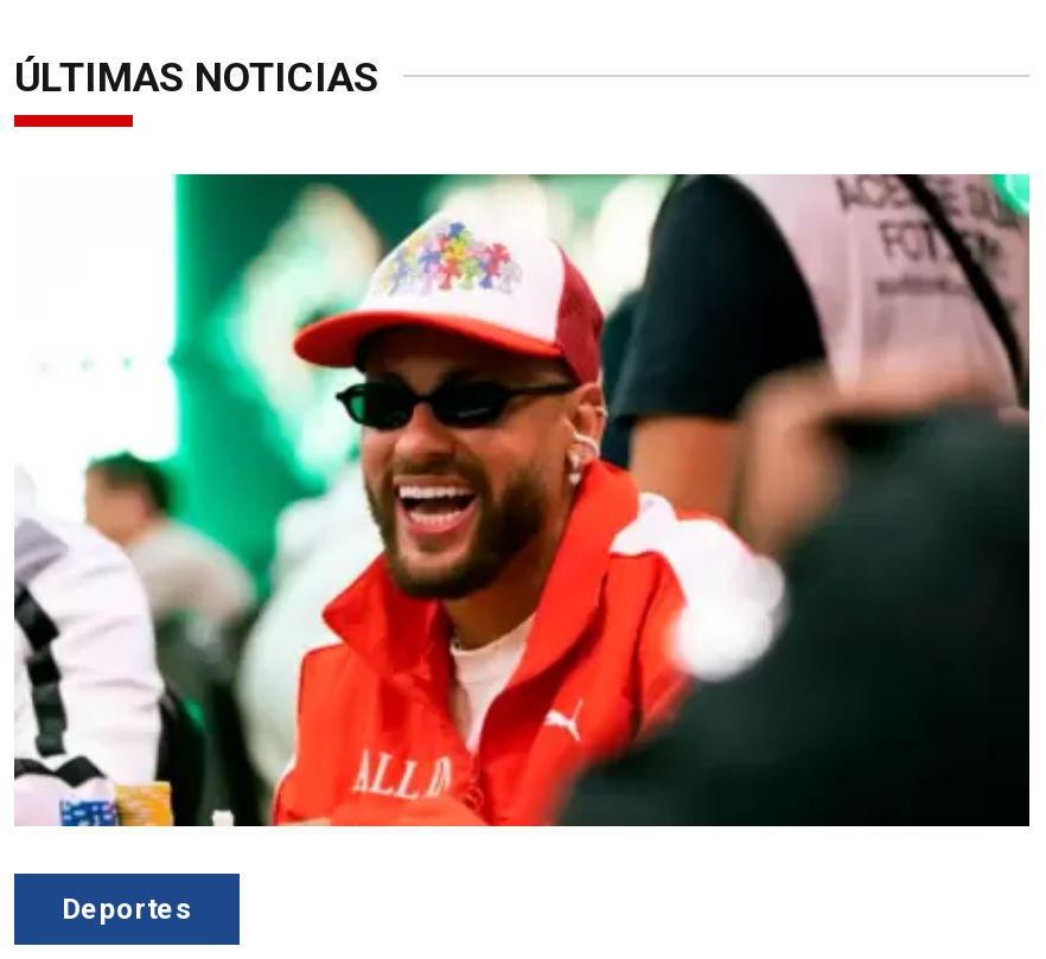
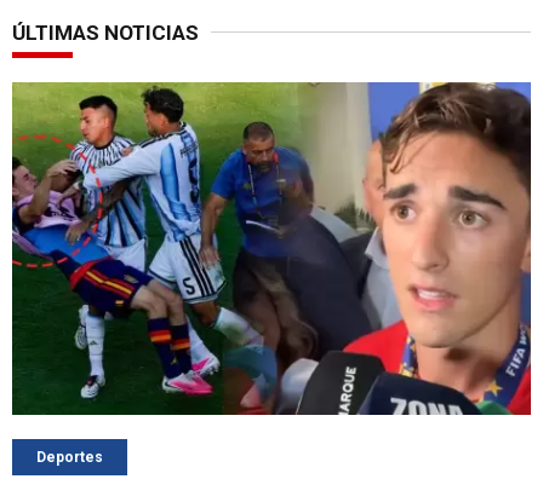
[12,172,1032,829] [image] -> [11,81,532,416] [image]

